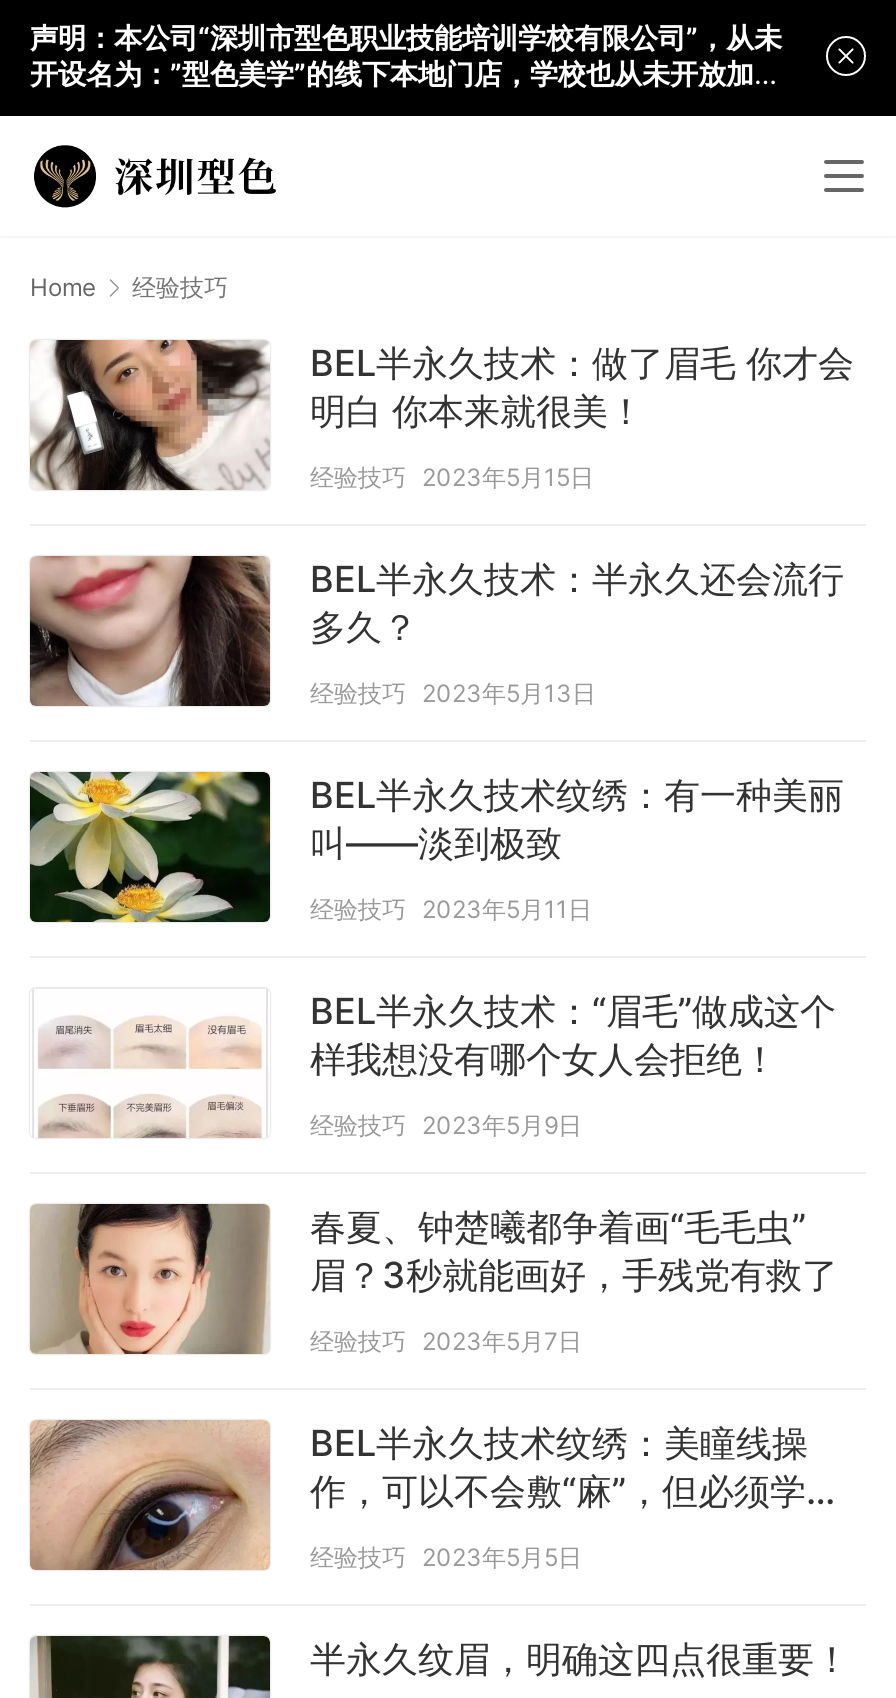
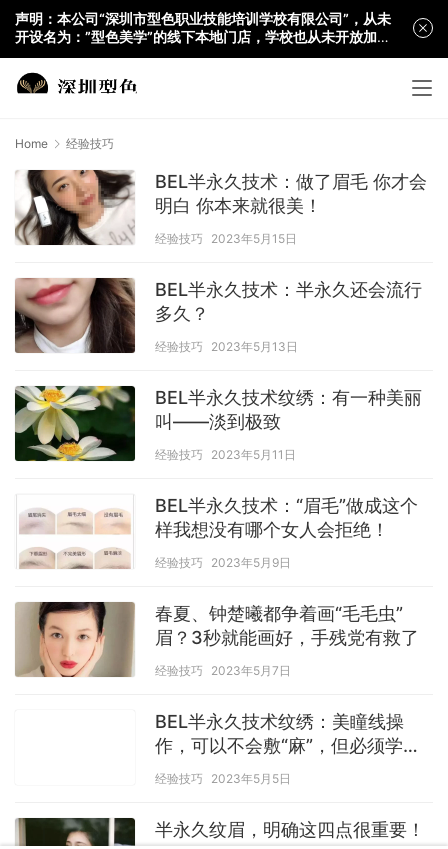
[28,1418,272,1572] [image] -> none

